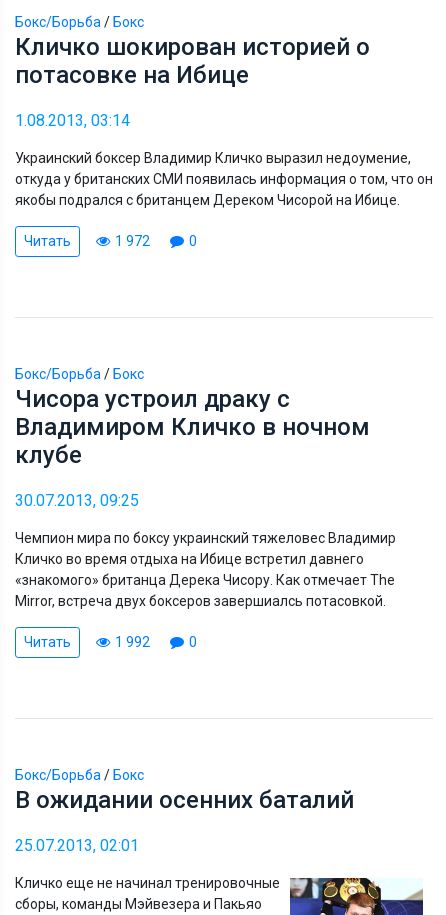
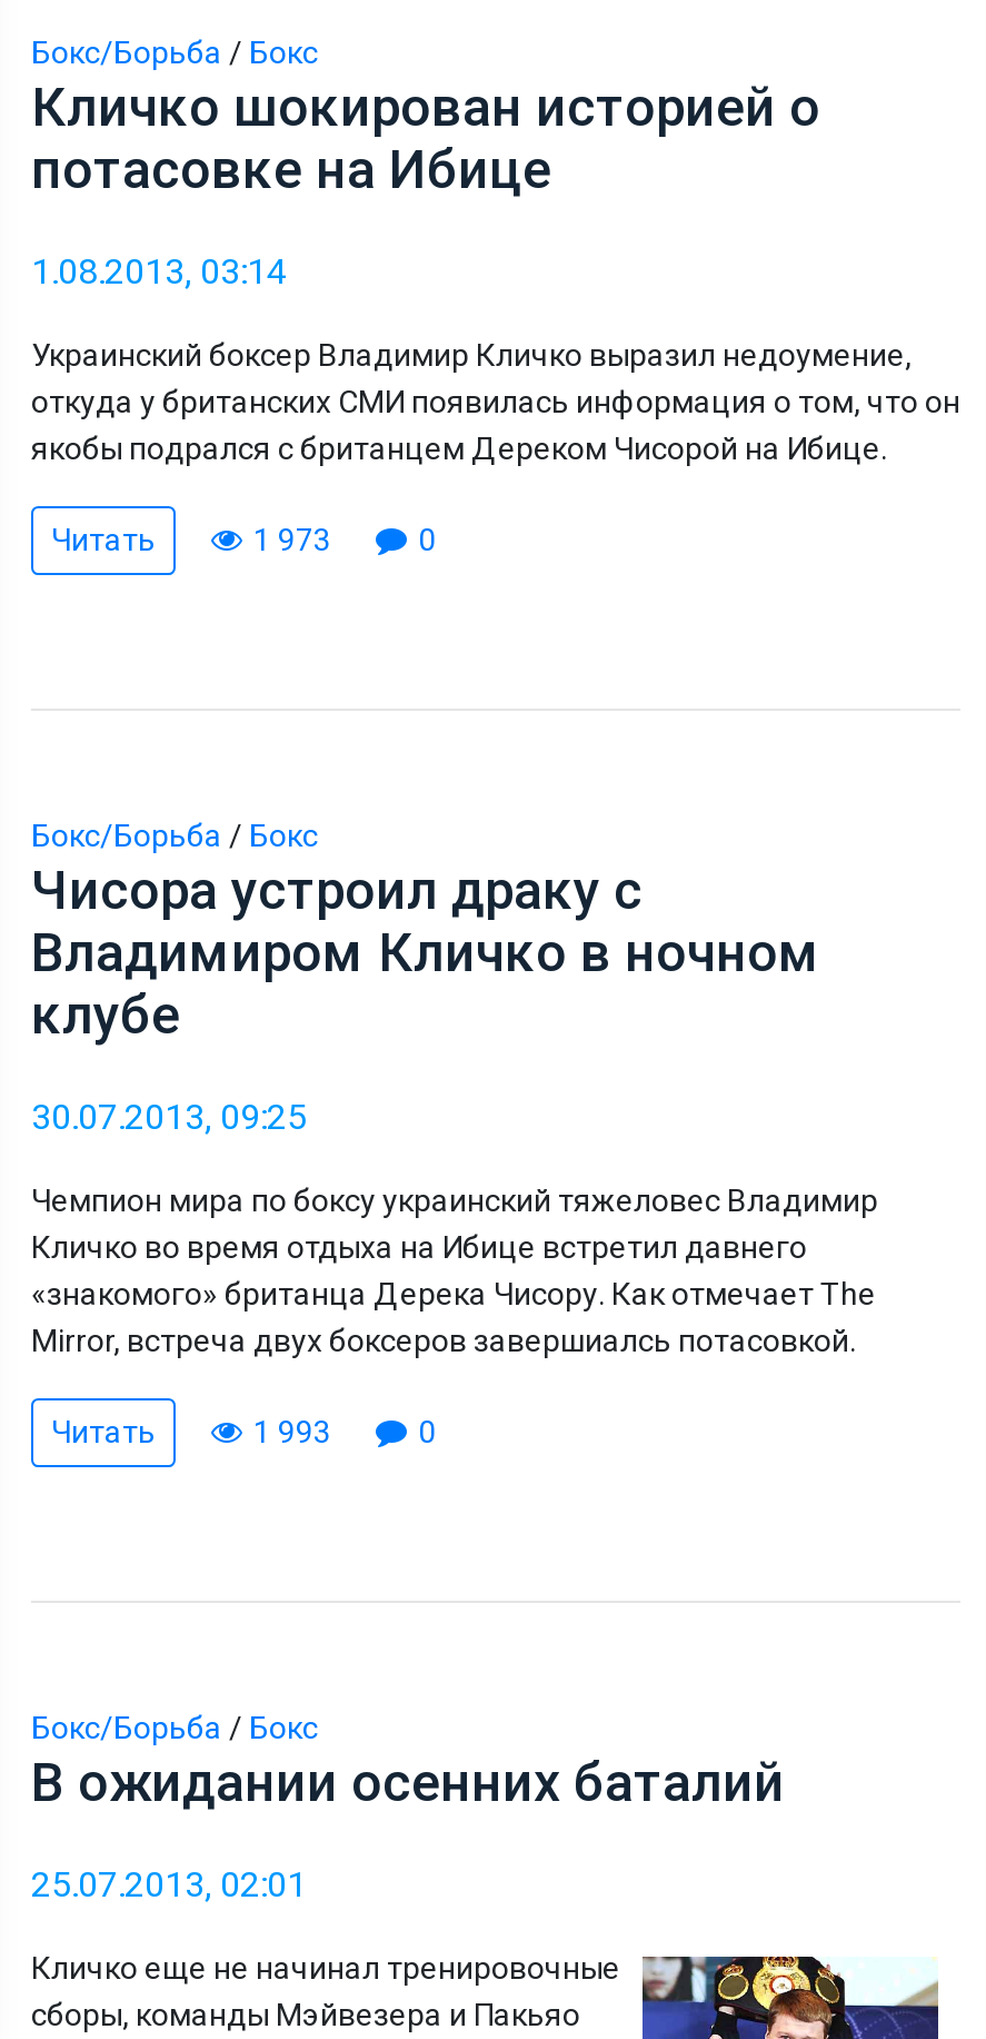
[115,233,150,249] 1 972 -> [253,522,331,558] 1 973
[115,634,150,650] 1 992 -> [253,1414,331,1450] 1 993

